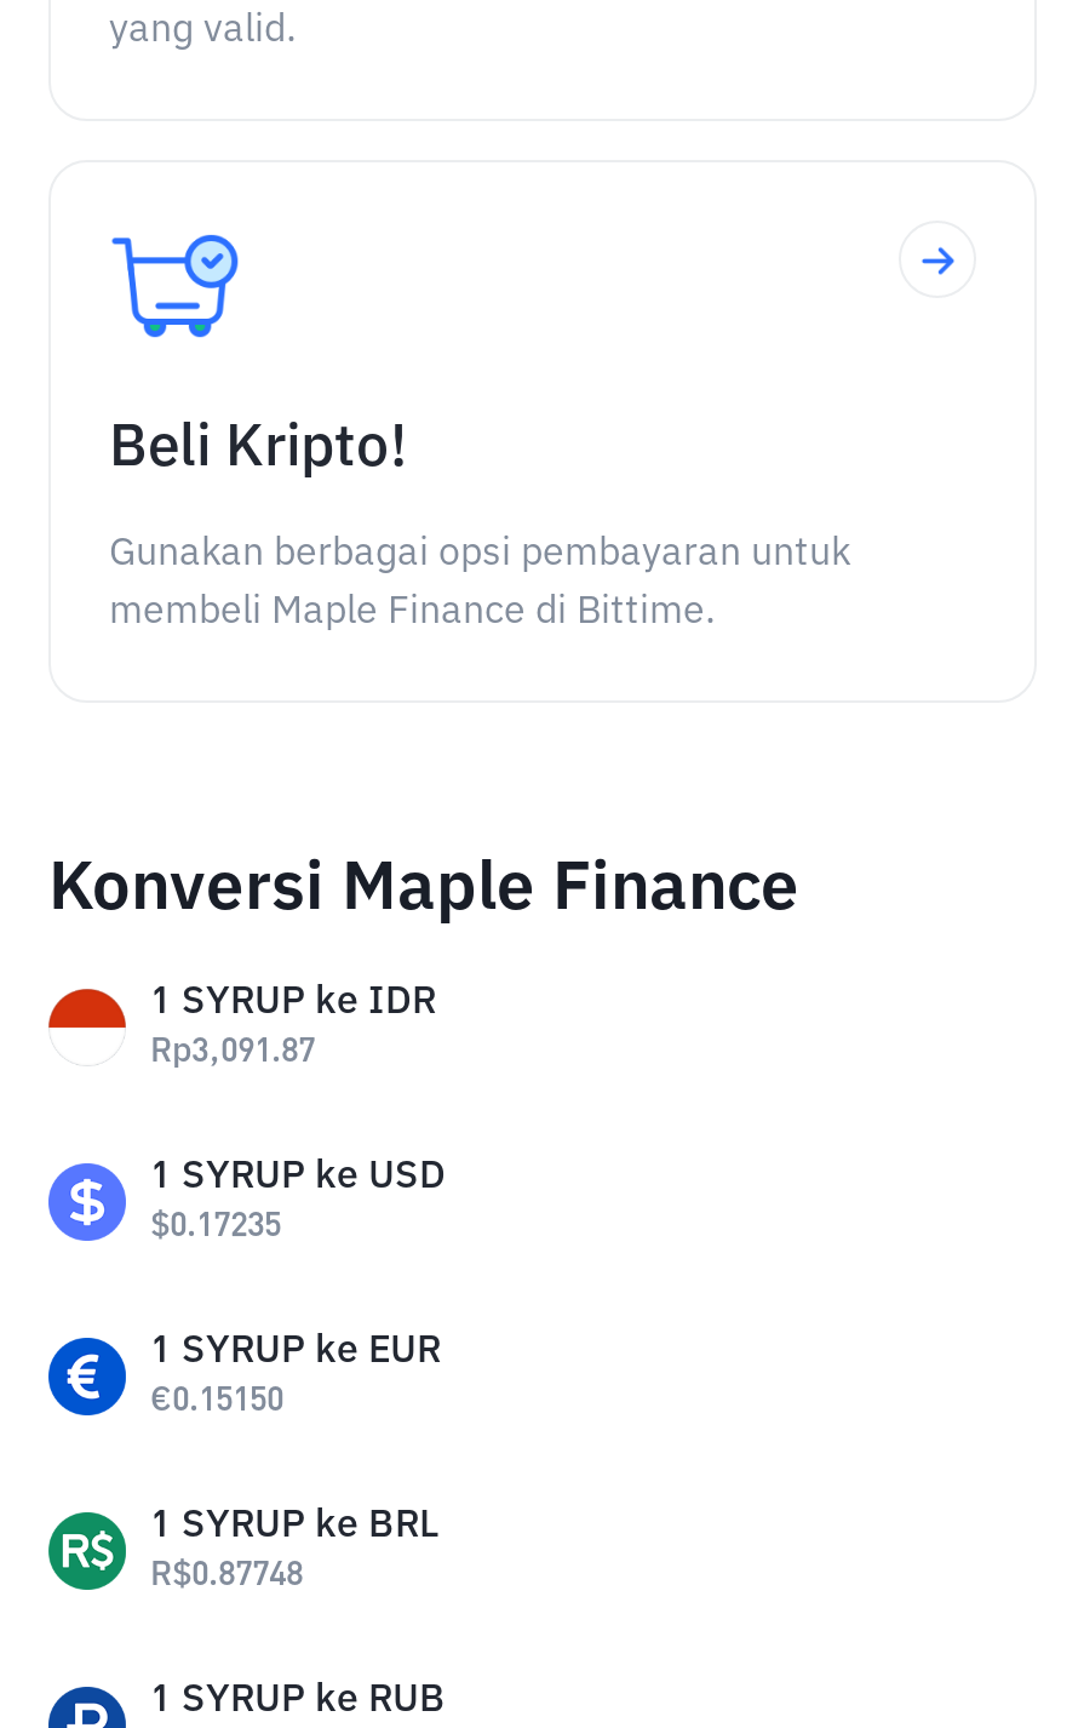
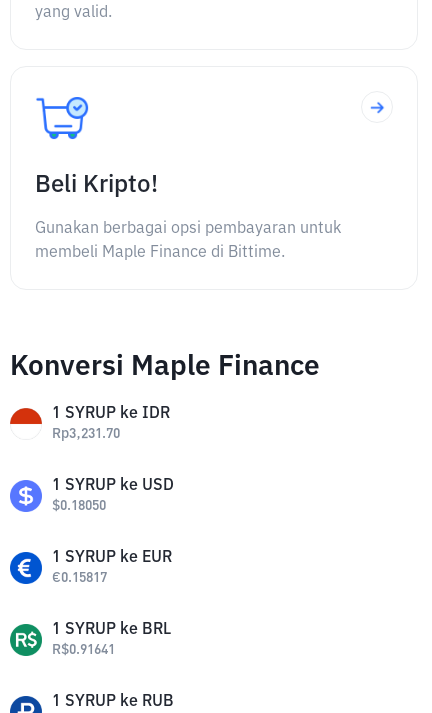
[150,1035,315,1069] Rp3,091.87 -> [52,427,120,441] Rp3,231.70
[150,1209,281,1243] $0.17235 -> [52,499,106,513] $0.18050
[150,1384,283,1418] €0.15150 -> [52,571,107,585] €0.15817
[150,1558,303,1592] R$0.87748 -> [52,643,115,657] R$0.91641

